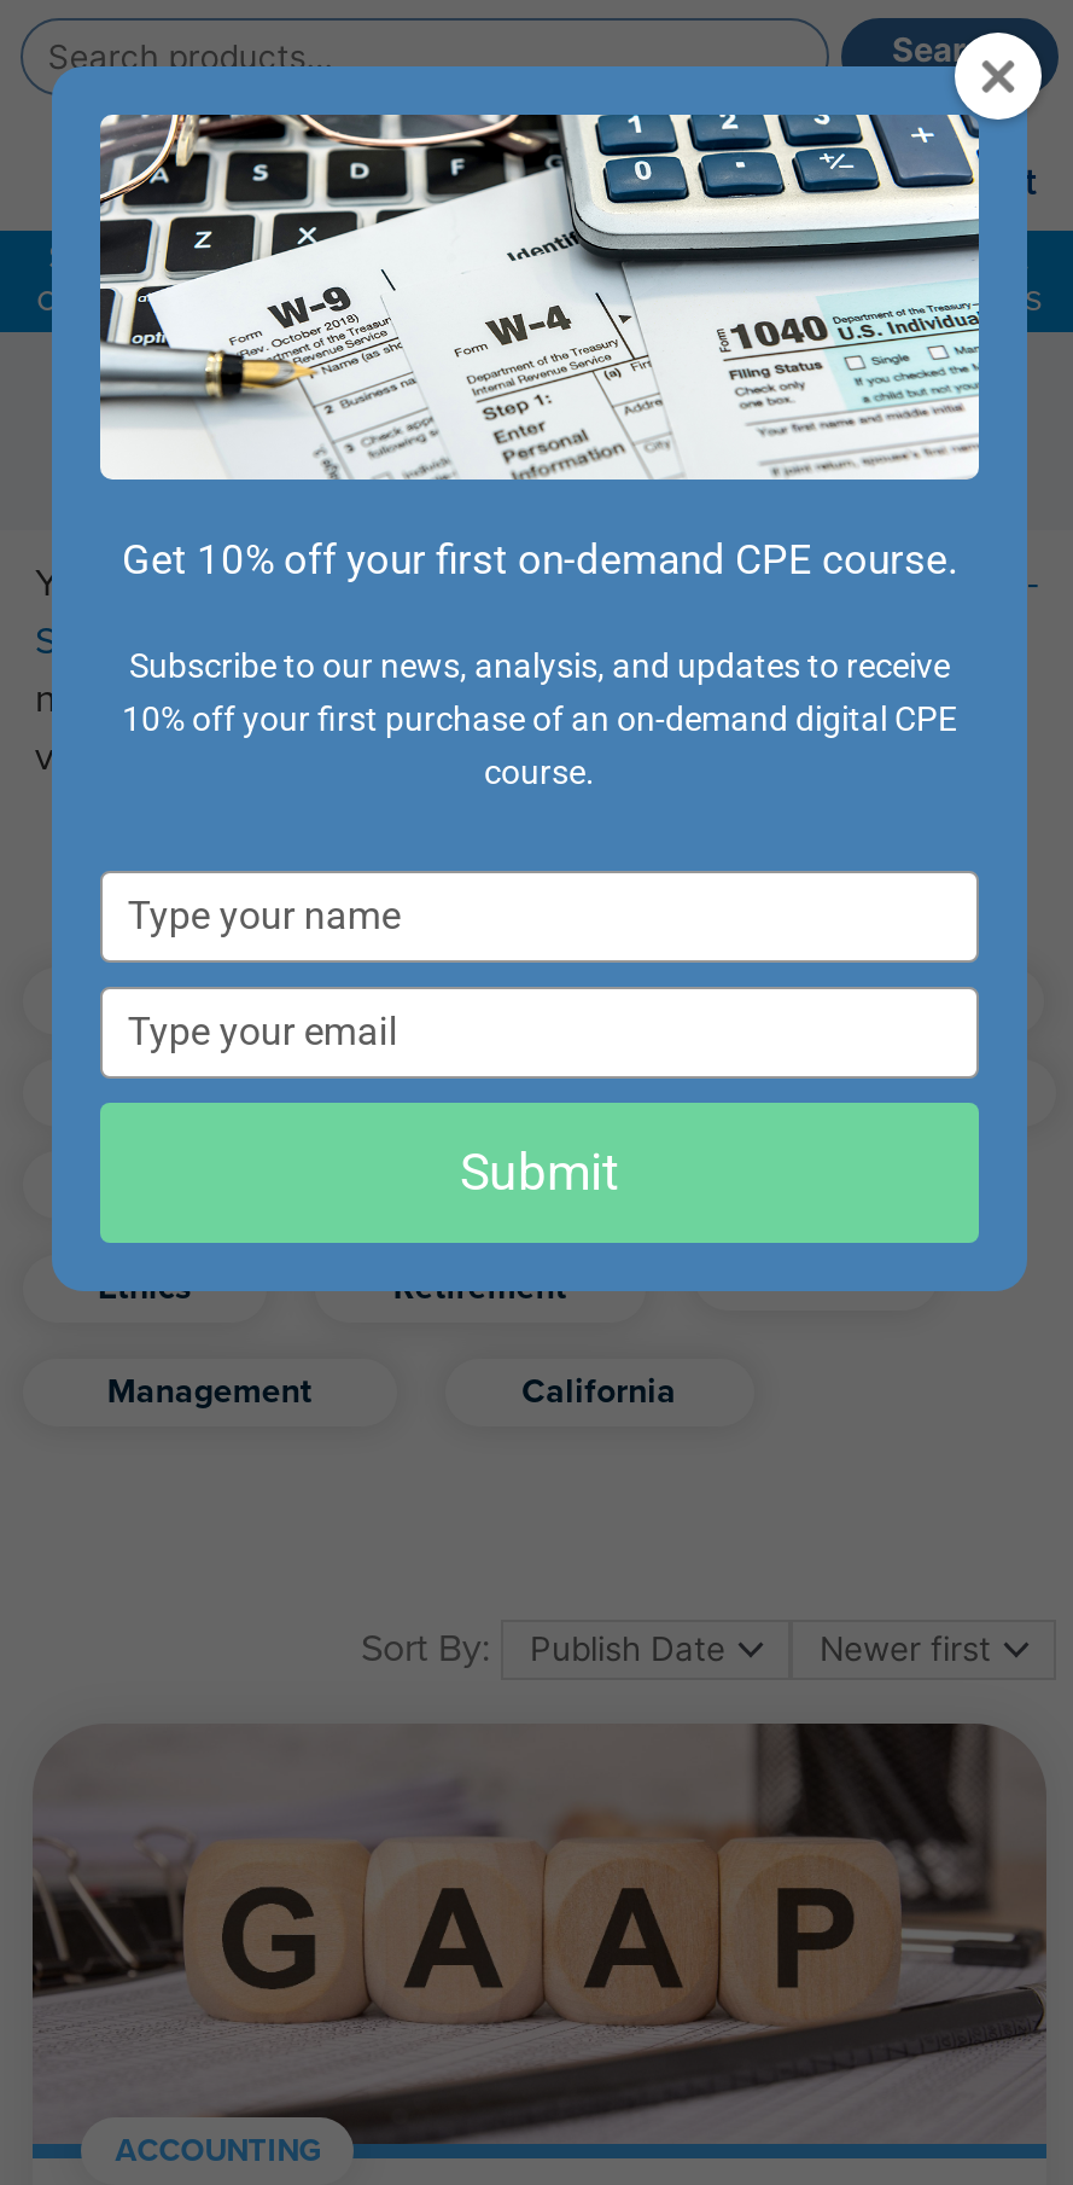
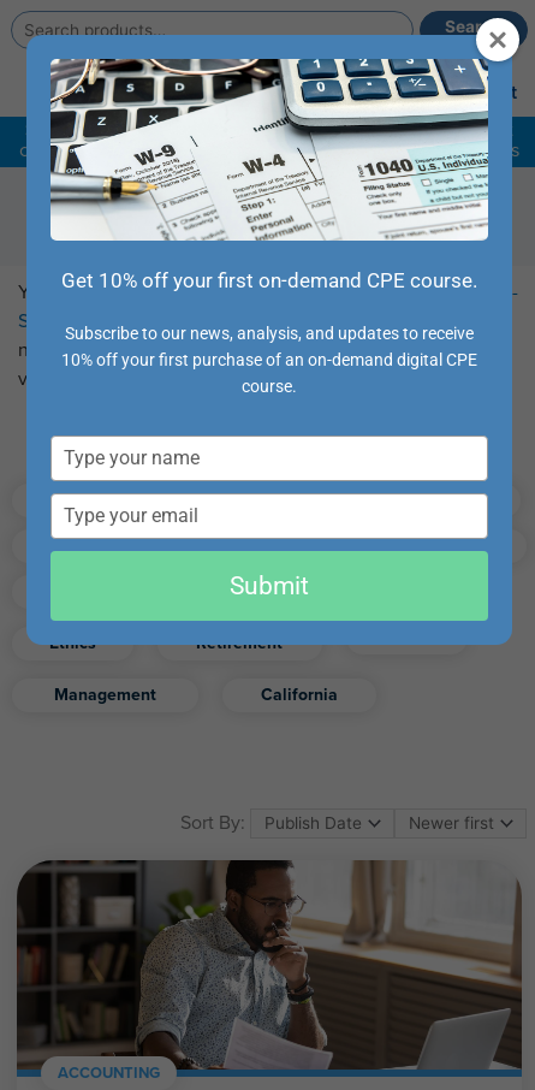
[35,1724,1044,2144] [image] -> [17,860,522,1070] [image]

